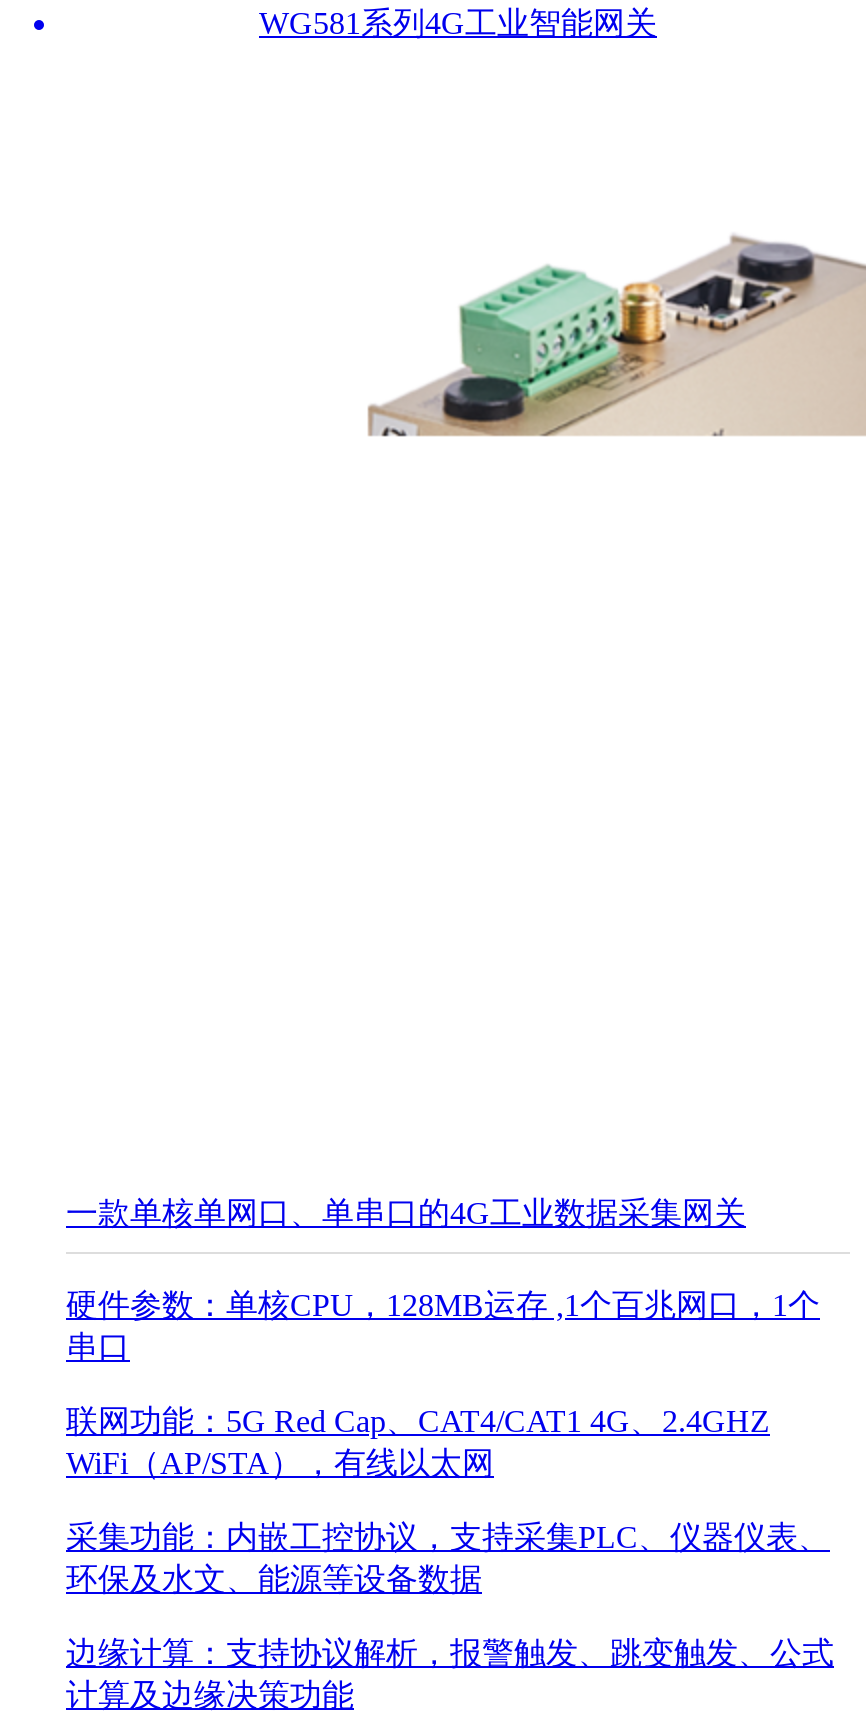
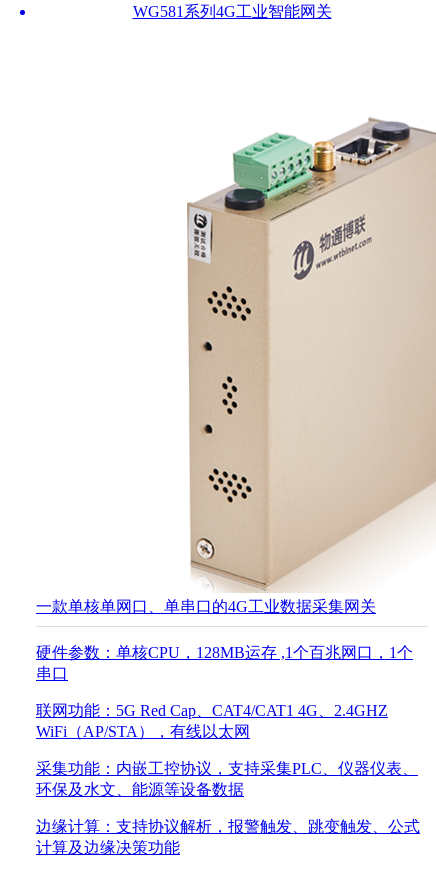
none -> [186,216,433,593] [image]

